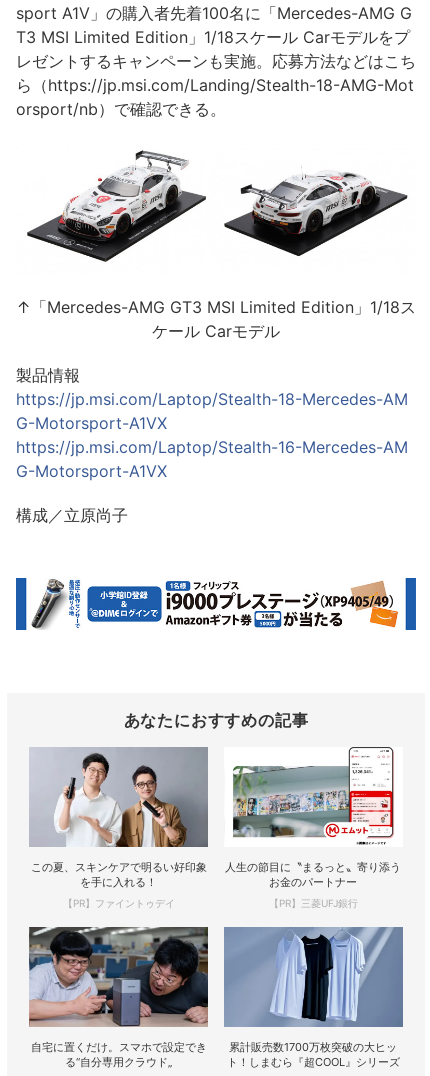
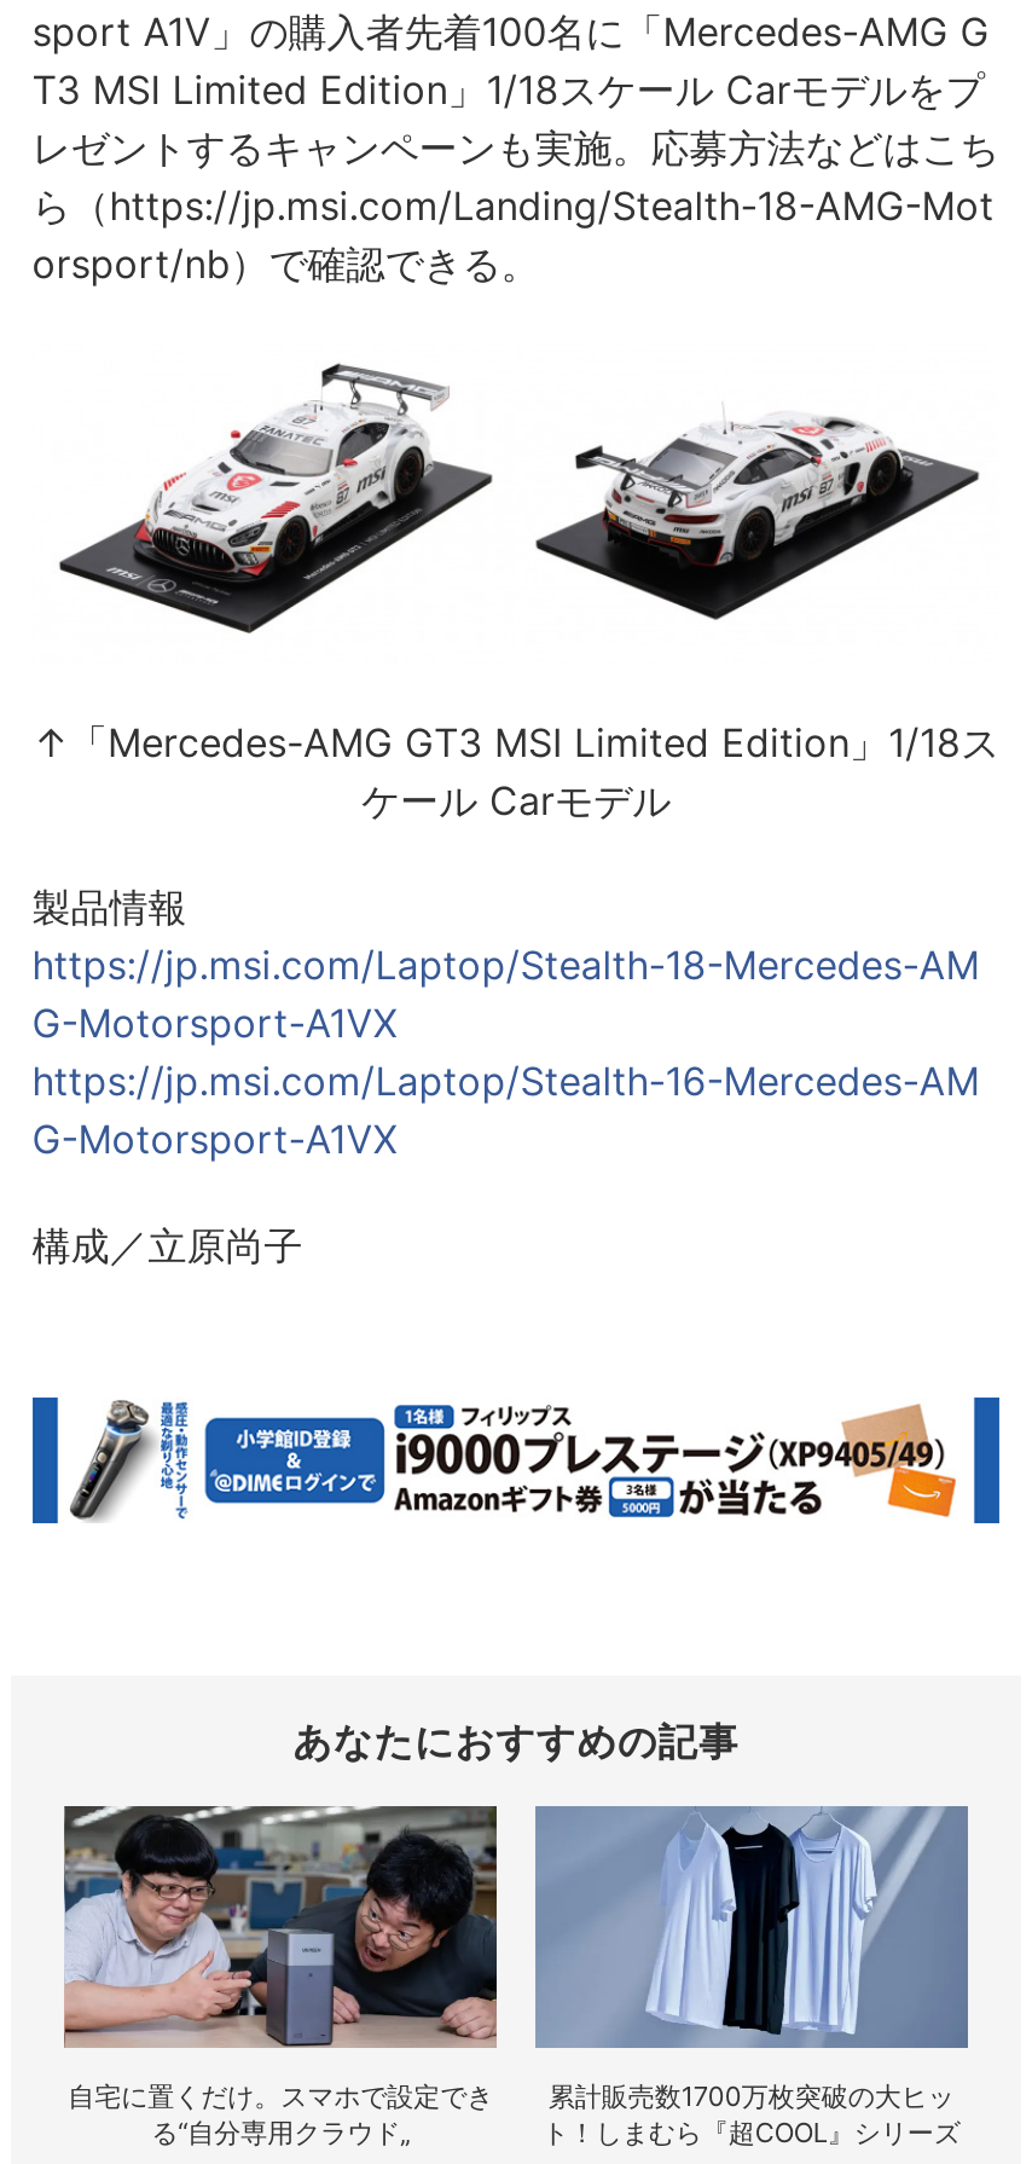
[29,747,208,909] [image] | この夏、スキンケアで明るい好印象 | を手に入れる！ | 【PR】ファイントゥデイ -> none
[224,747,401,909] [image] | 人生の節目に〝まるっと〟寄り添う | お金のパートナー | 【PR】三菱UFJ銀行 -> none

